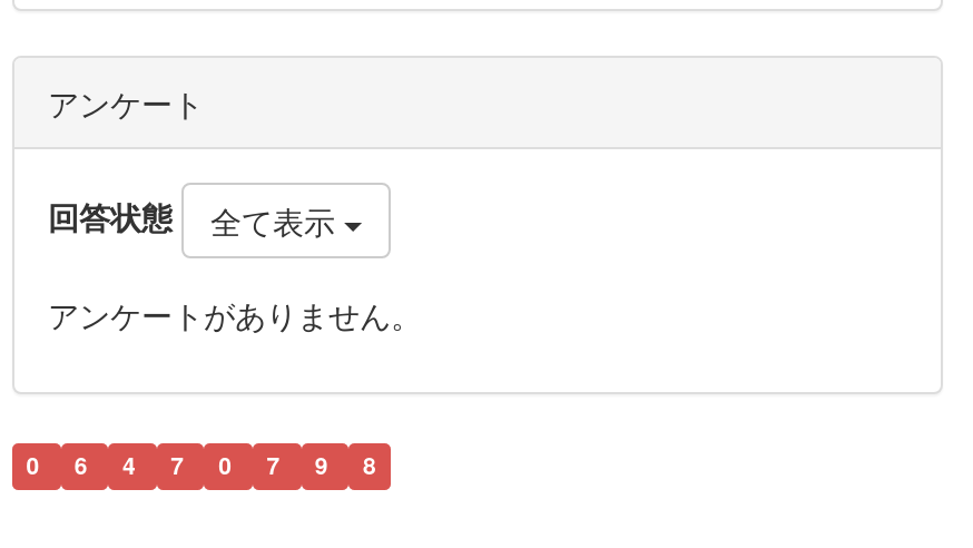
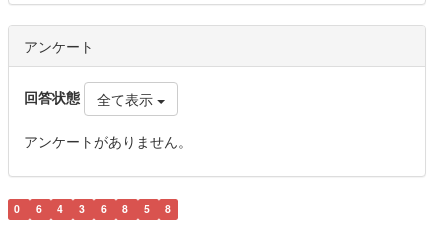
[171,449,191,482] 7 -> [79,201,88,216] 3
[219,449,239,482] 0 -> [101,201,110,216] 6
[267,449,287,482] 7 -> [122,201,131,216] 8
[315,449,335,482] 9 -> [144,201,153,216] 5

